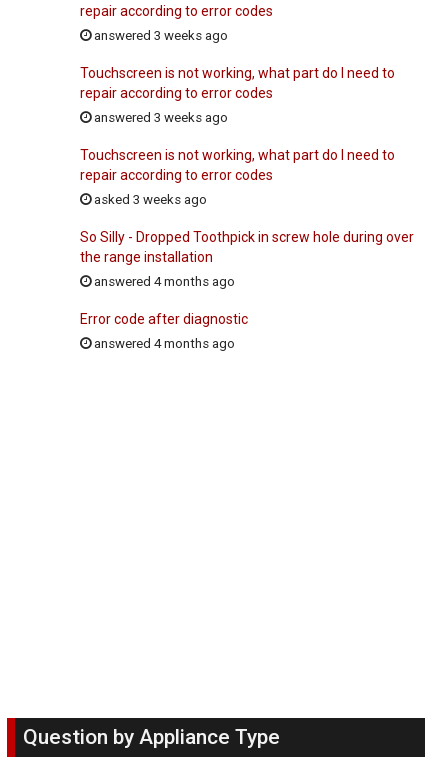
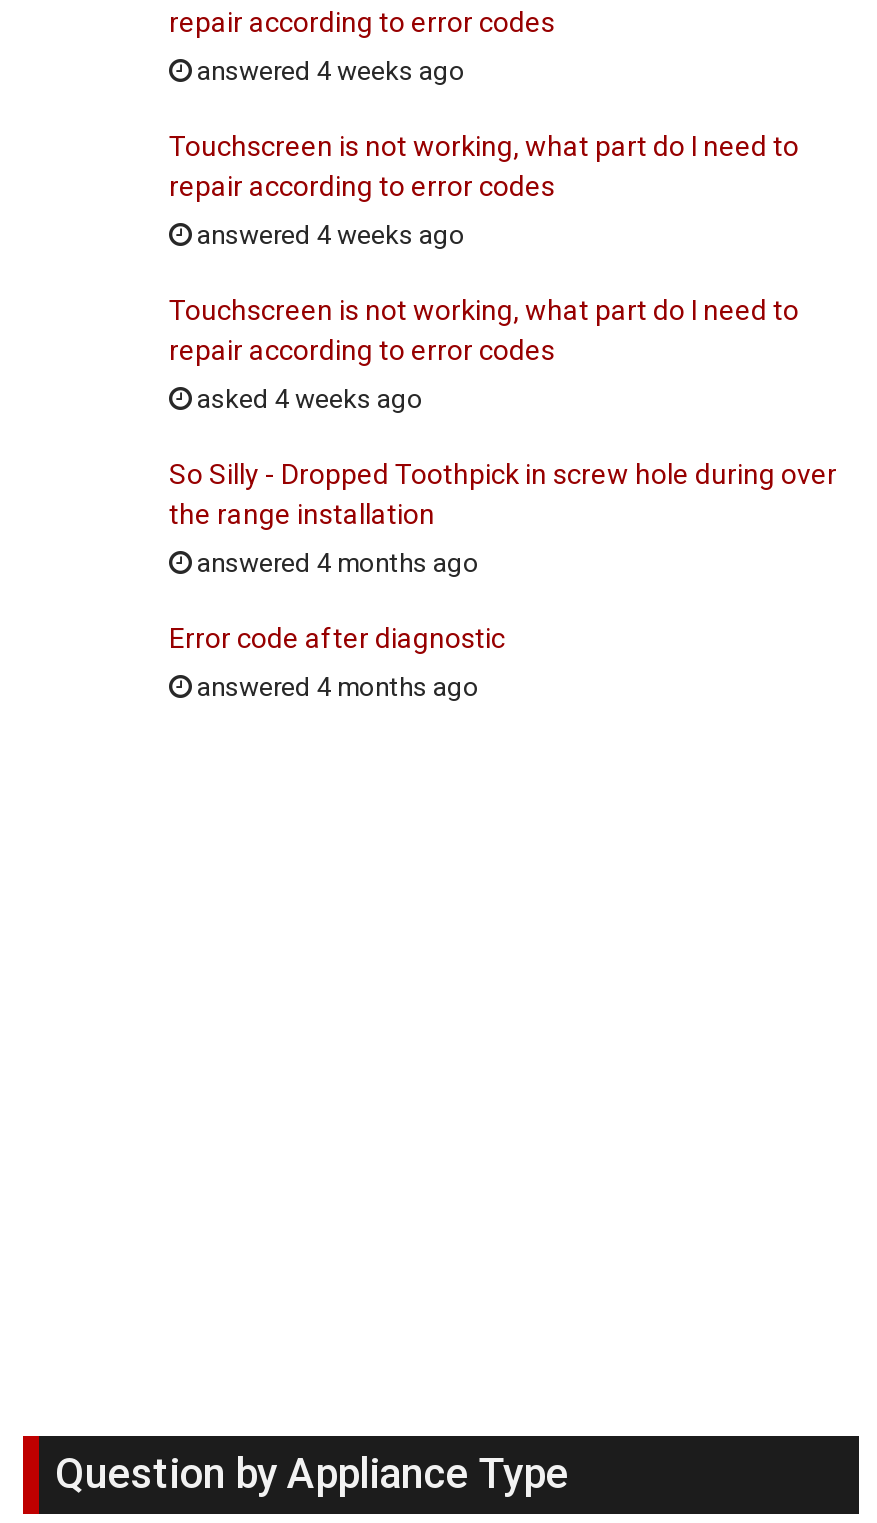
[91,28,228,43] answered 3 weeks ago -> [191,55,465,85] answered 4 weeks ago
[91,110,228,125] answered 3 weeks ago -> [191,219,465,249] answered 4 weeks ago
[91,192,207,207] asked 3 weeks ago -> [191,383,423,413] asked 4 weeks ago

